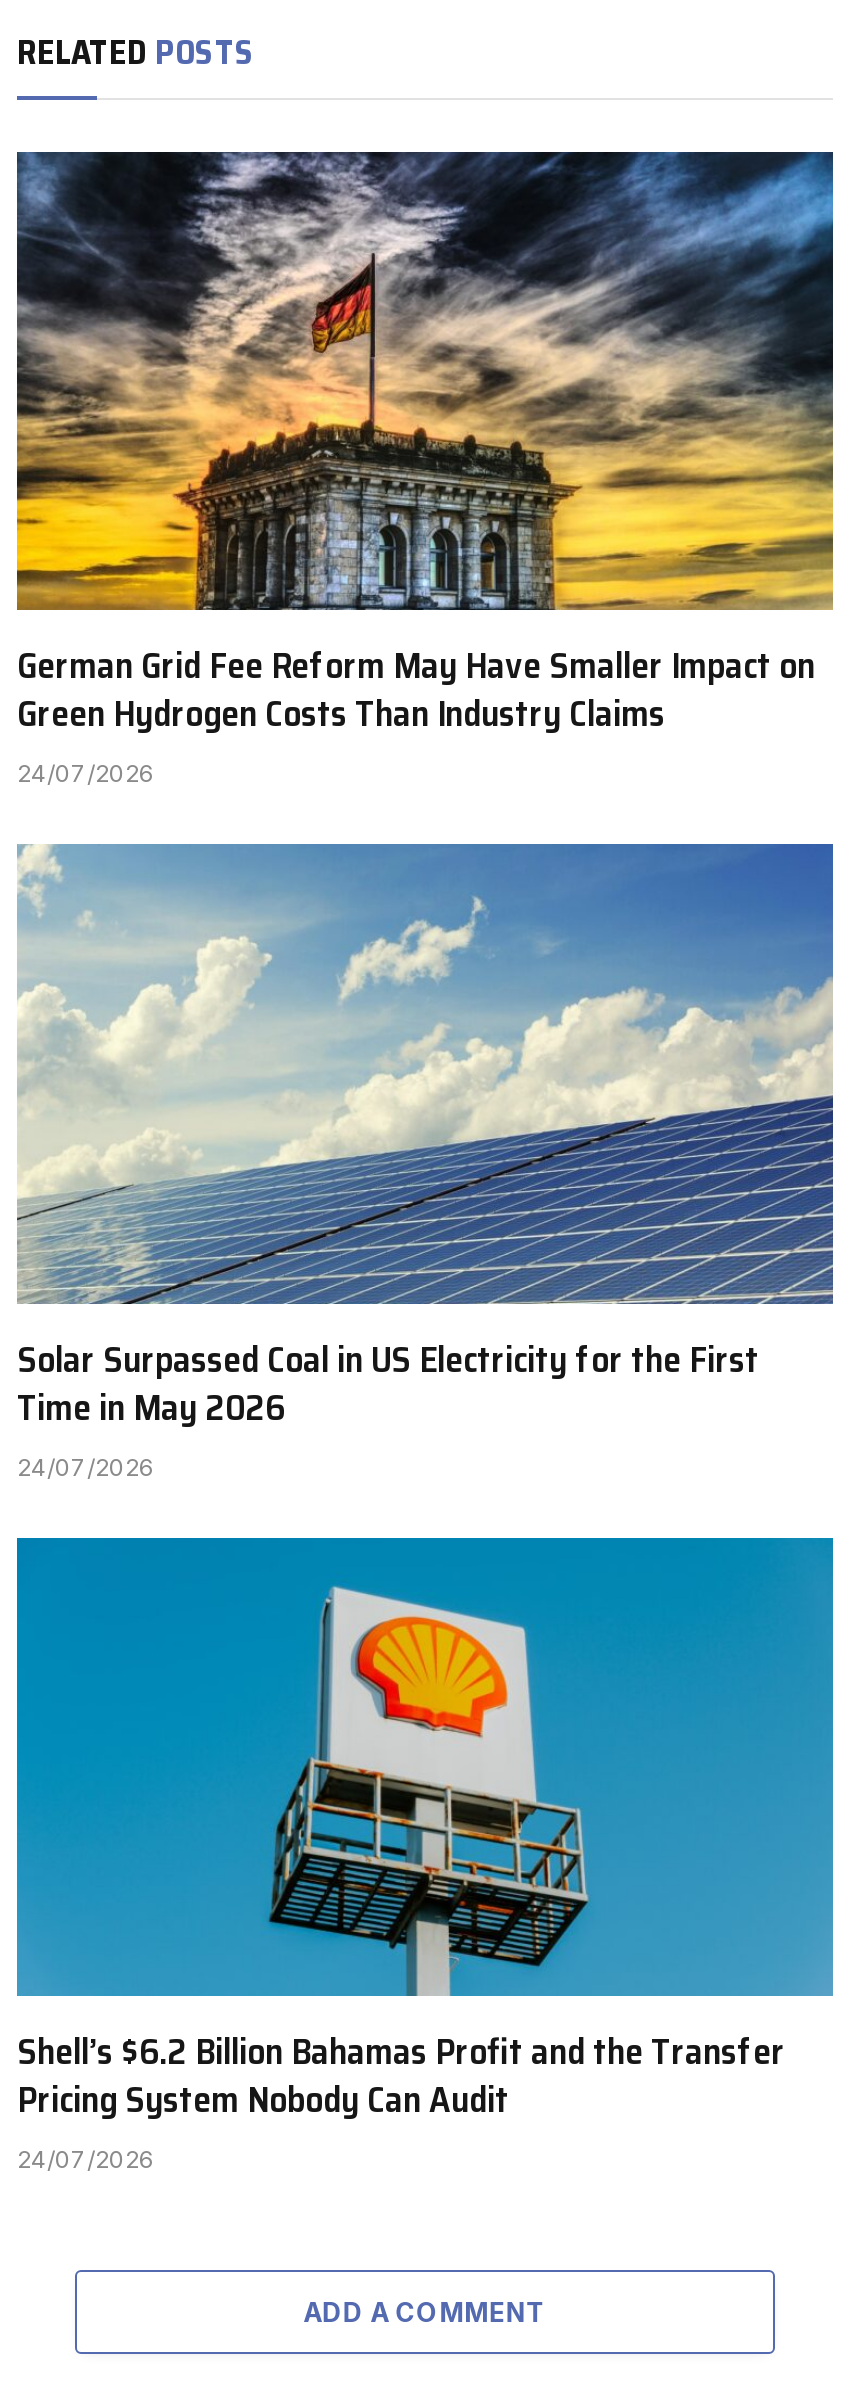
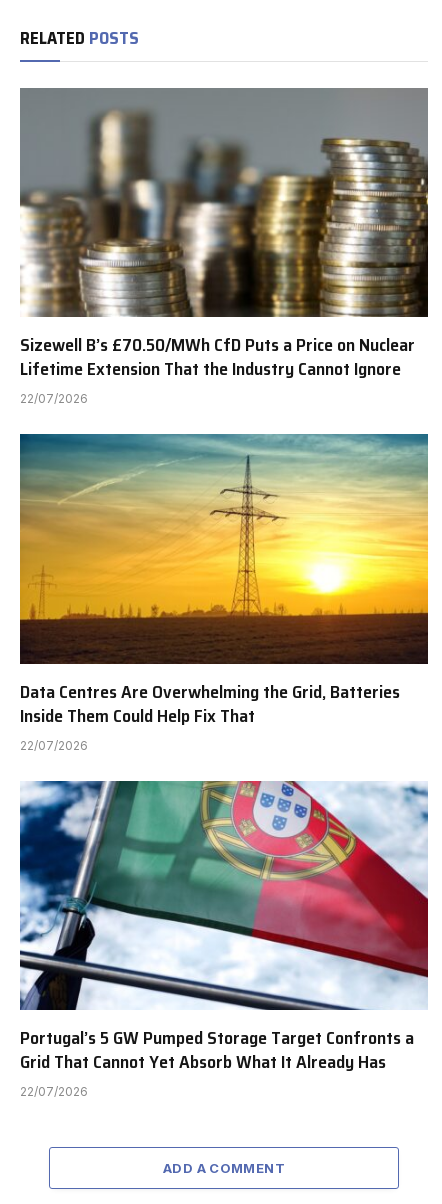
[15,150,835,788] [image] | German Grid Fee Reform May Have Smaller Impact on | Green Hydrogen Costs Than Industry Claims | 24/07/2026 -> [20,88,429,406] [image] | Sizewell B’s £70.50/MWh CfD Puts a Price on Nuclear | Lifetime Extension That the Industry Cannot Ignore | 22/07/2026
[17,844,835,1481] [image] | Solar Surpassed Coal in US Electricity for the First | Time in May 2026 | 24/07/2026 -> [19,433,429,752] [image] | Data Centres Are Overwhelming the Grid, Batteries | Inside Them Could Help Fix That | 22/07/2026
[15,1536,835,2174] [image] | Shell’s $6.2 Billion Bahamas Profit and the Transfer | Pricing System Nobody Can Audit | 24/07/2026 -> [19,780,429,1099] [image] | Portugal’s 5 GW Pumped Storage Target Confronts a | Grid That Cannot Yet Absorb What It Already Has | 22/07/2026

